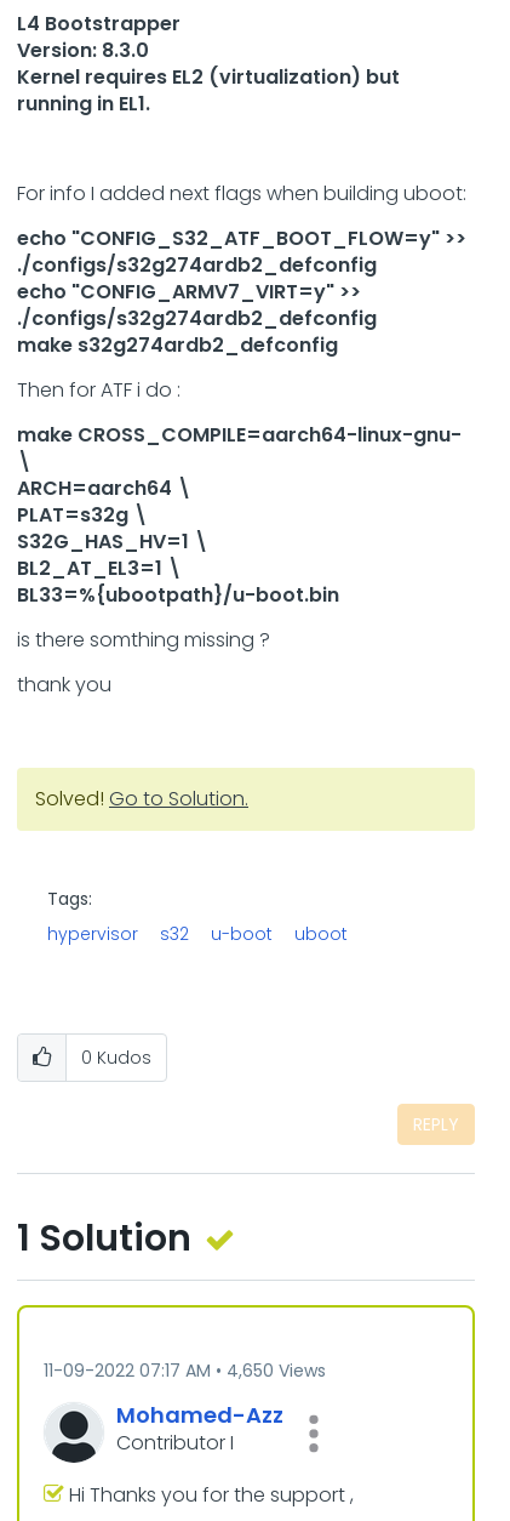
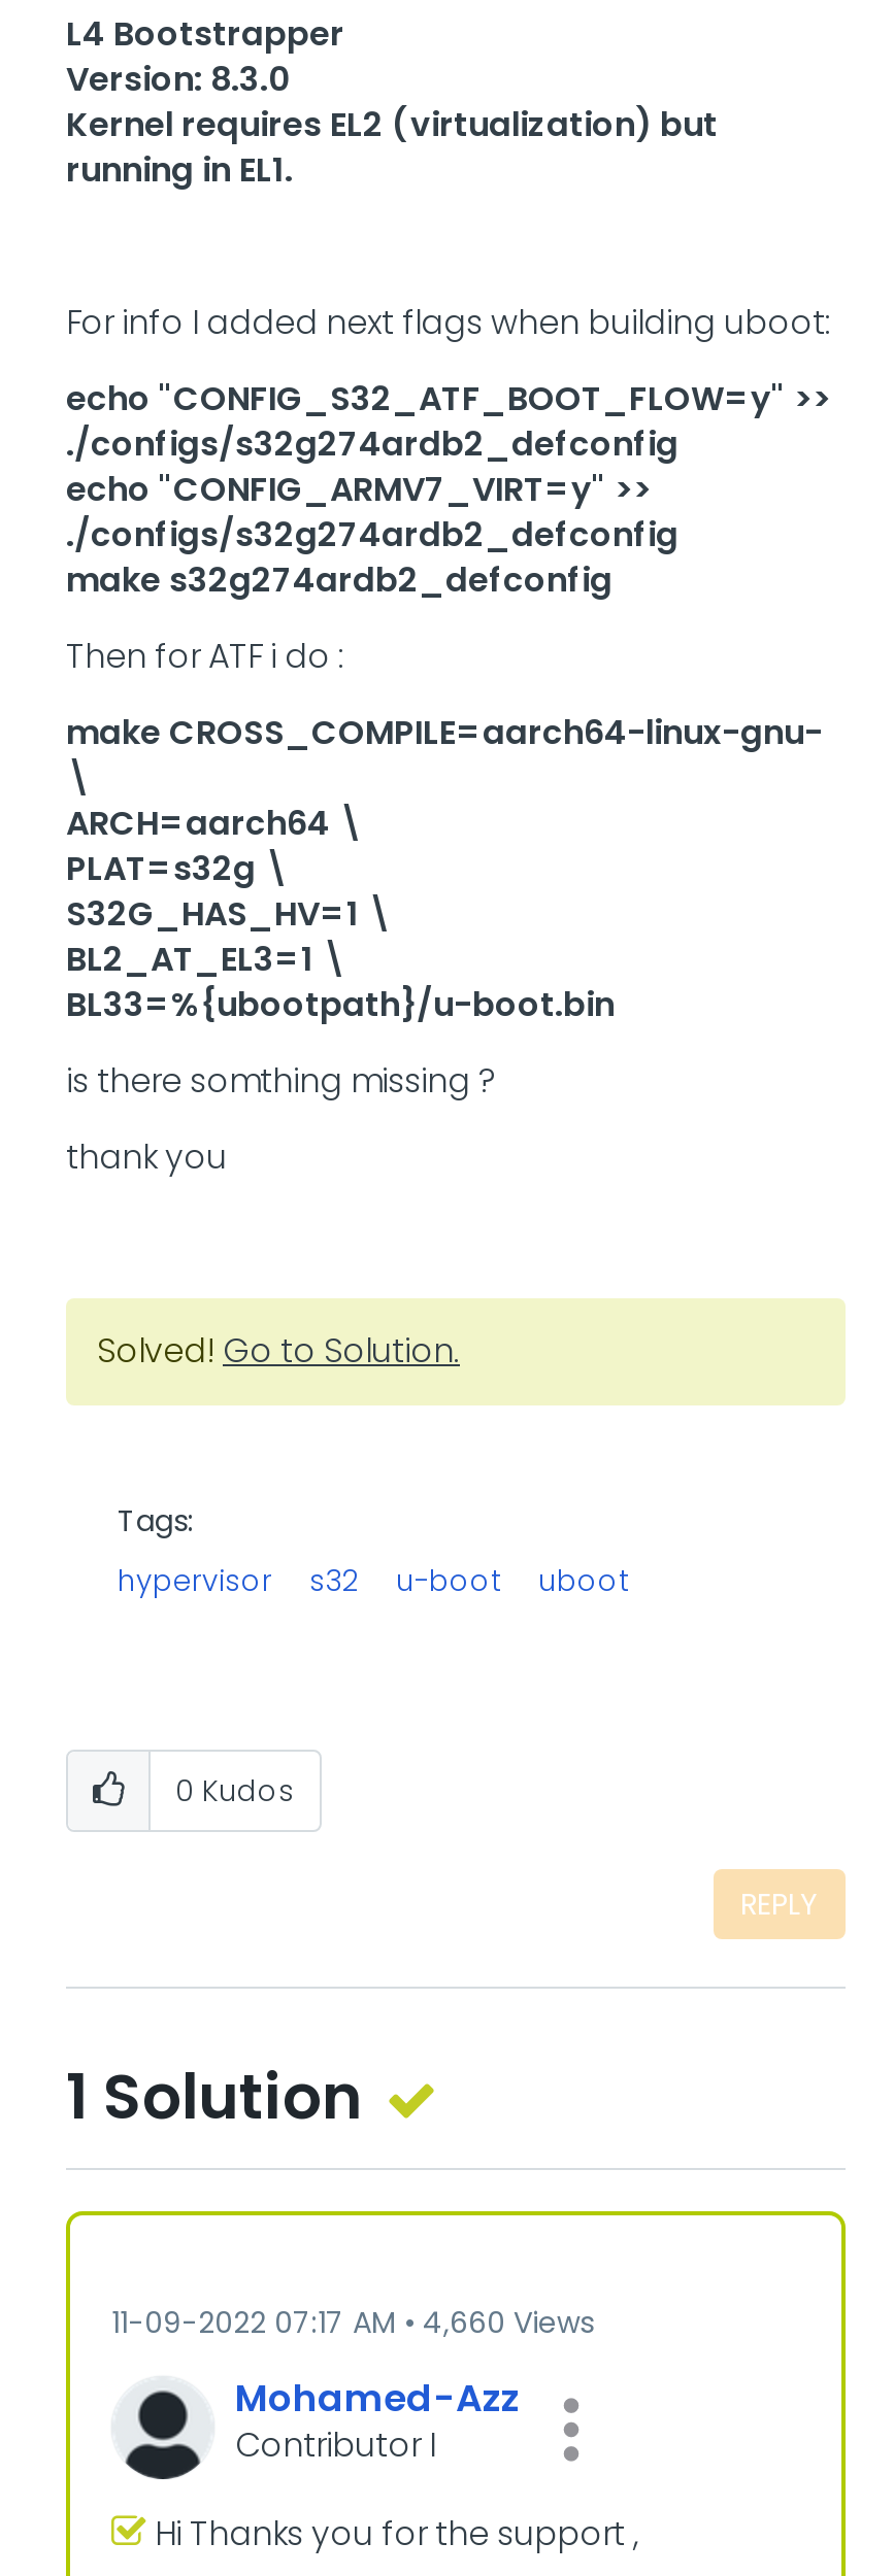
[227,1358,326,1383] 4,650 Views -> [423,2302,594,2343] 4,660 Views

